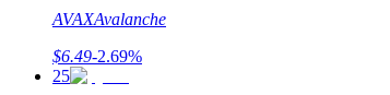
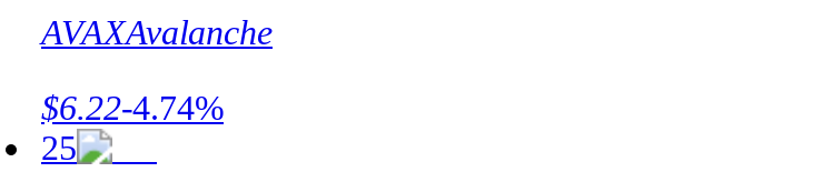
[52,46,142,65] $6.49-2.69% -> [41,88,224,125] $6.22-4.74%

